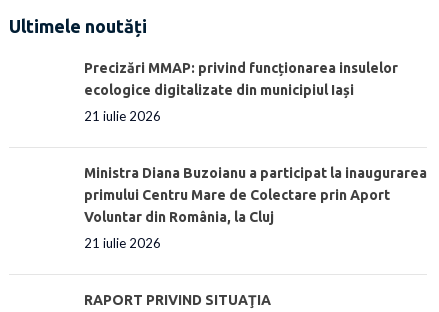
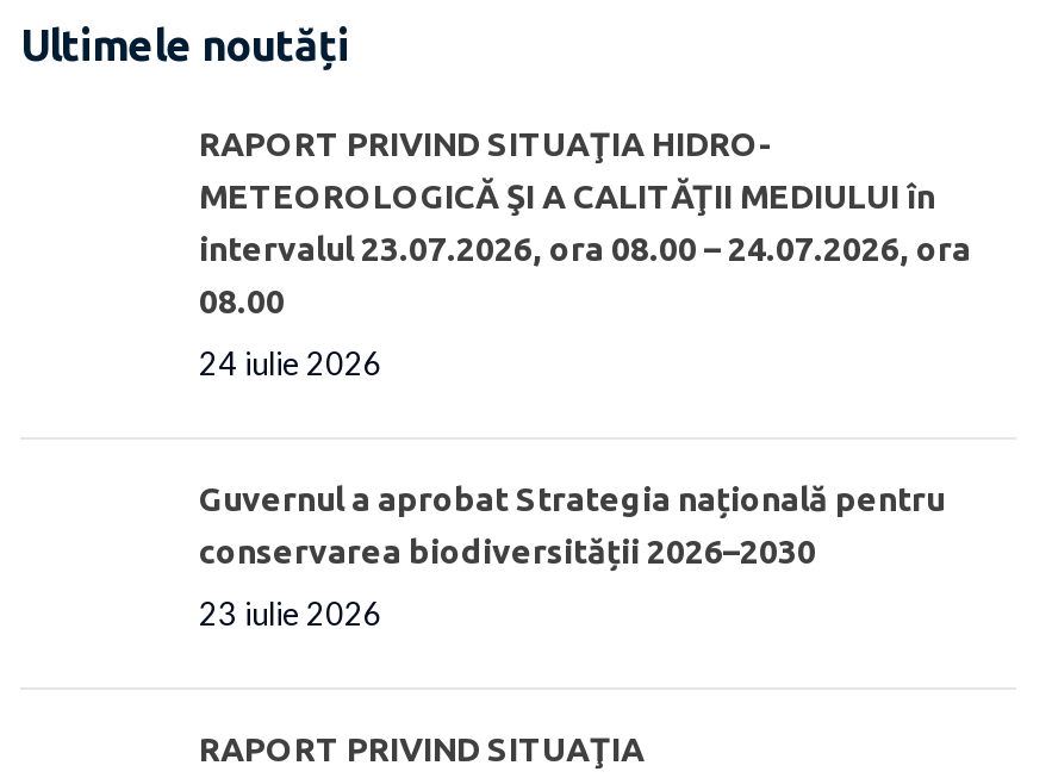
[84,60,398,98] Precizări MMAP: privind funcționarea insulelor | ecologice digitalizate din municipiul Iași -> [199,125,971,320] RAPORT PRIVIND SITUAŢIA HIDRO- | METEOROLOGICĂ ŞI A CALITĂŢII MEDIULUI în | intervalul 23.07.2026, ora 08.00 – 24.07.2026, ora | 08.00
[84,108,161,124] 21 iulie 2026 -> [199,344,382,382] 24 iulie 2026
[84,165,427,225] Ministra Diana Buzoianu a participat la inaugurarea | primului Centru Mare de Colectare prin Aport | Voluntar din România, la Cluj -> [199,480,945,571] Guvernul a aprobat Strategia națională pentru | conservarea biodiversității 2026–2030
[84,235,161,251] 21 iulie 2026 -> [199,595,382,633] 23 iulie 2026

